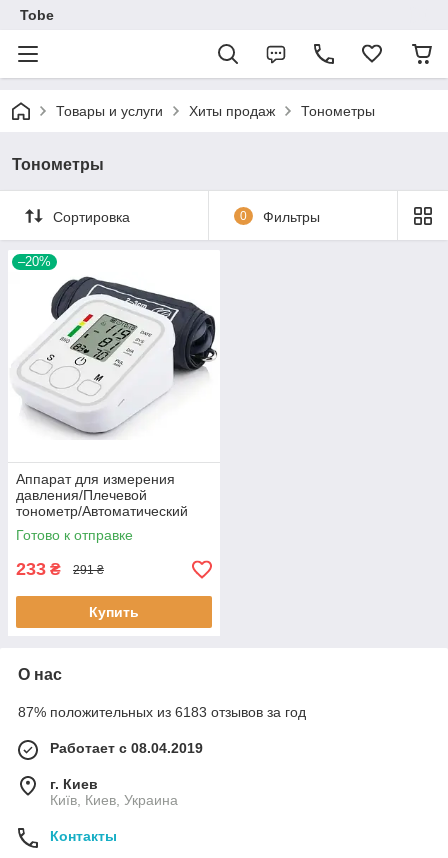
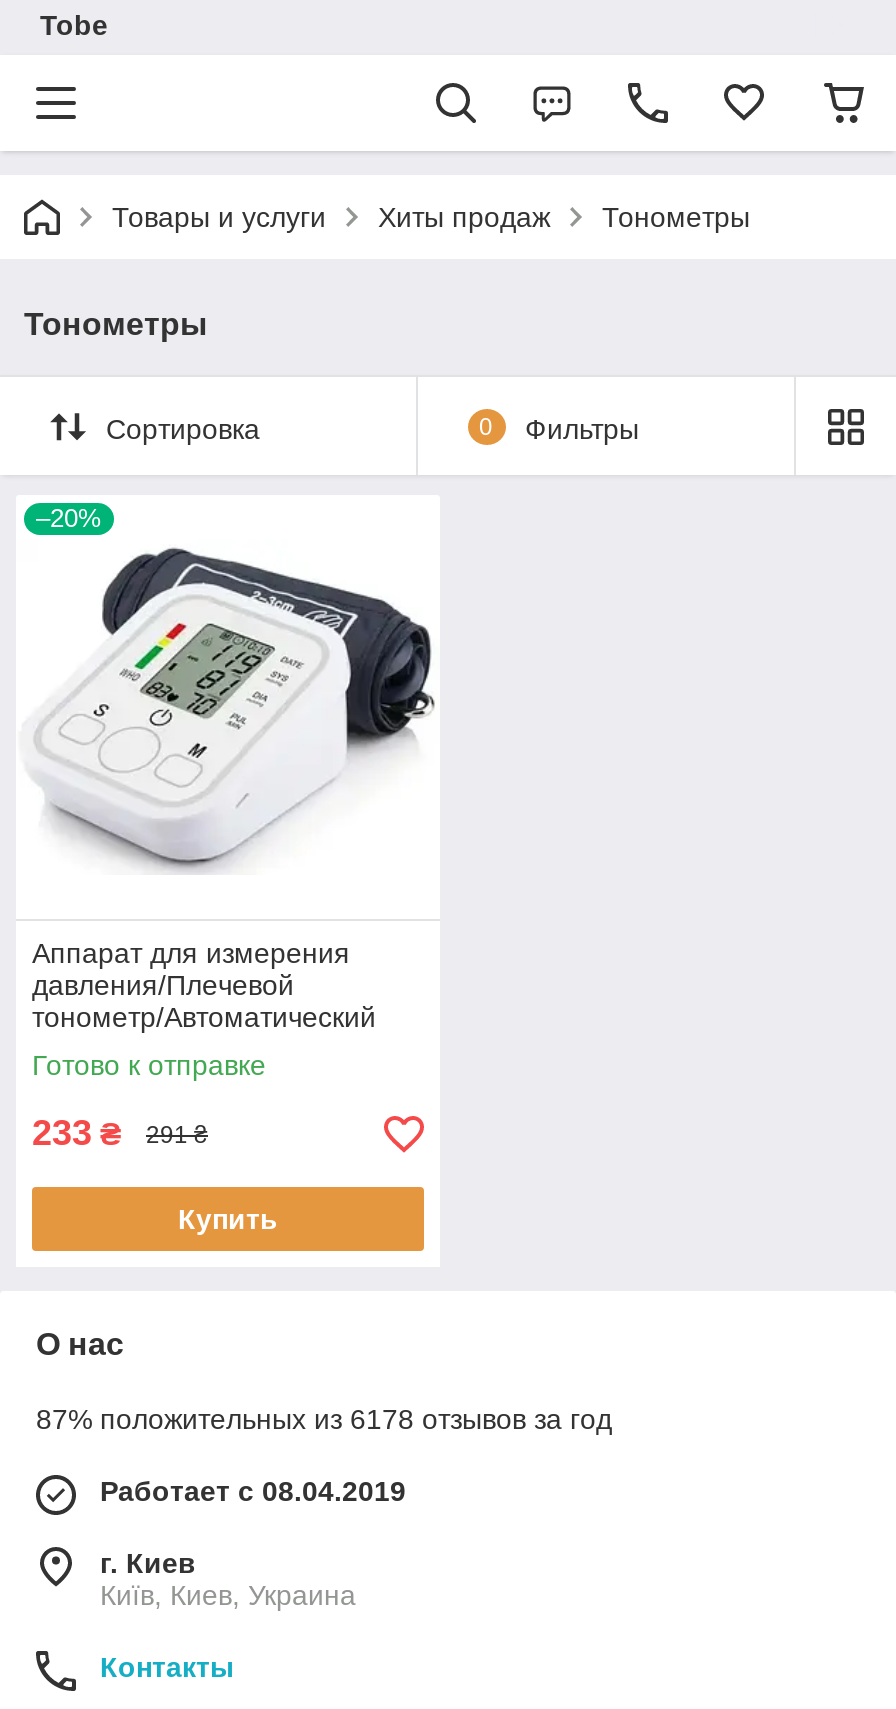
[18,704,306,720] 87% положительных из 6183 отзывов за год -> [36,1403,612,1435] 87% положительных из 6178 отзывов за год

